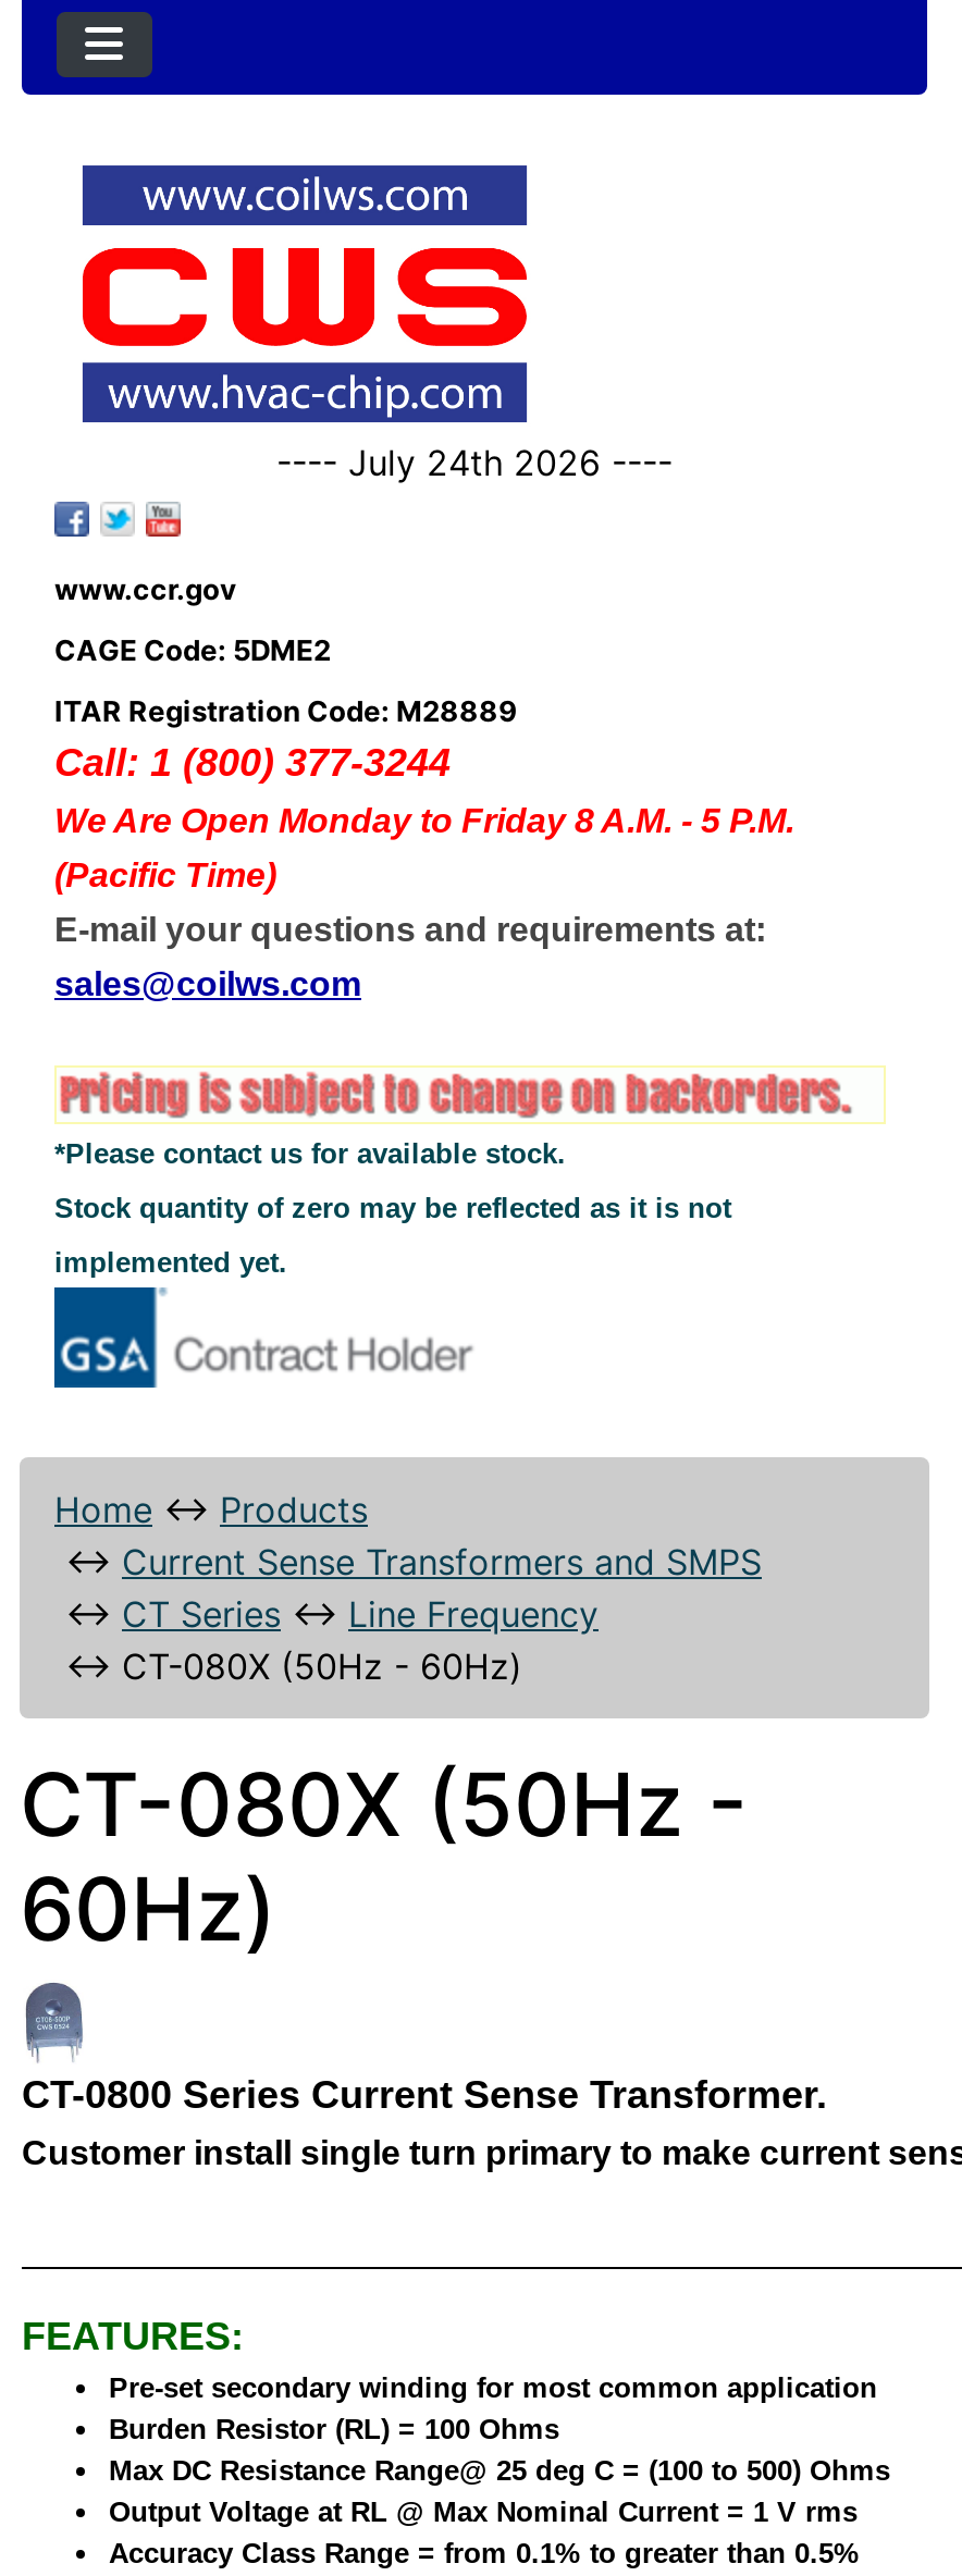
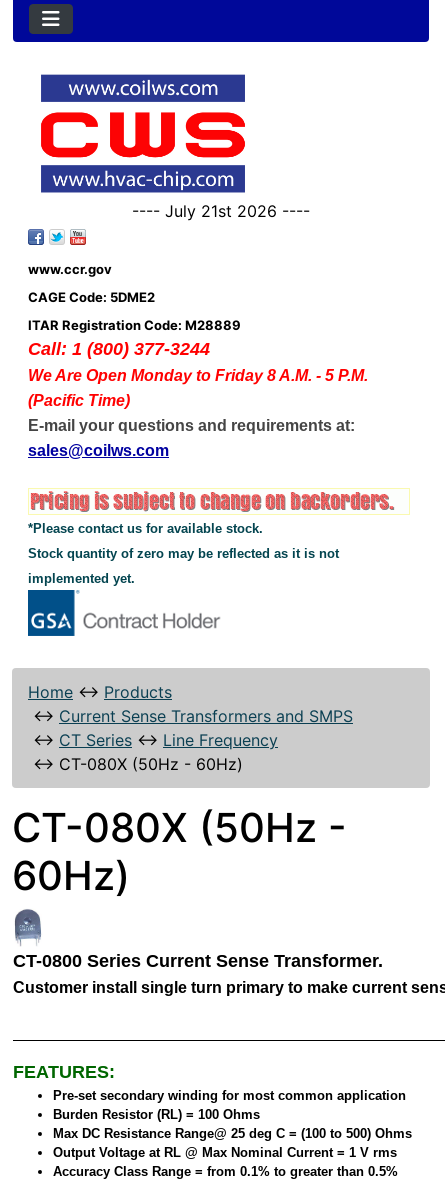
[276,441,673,485] ---- July 24th 2026 ---- -> [132,201,310,221] ---- July 21st 2026 ----

